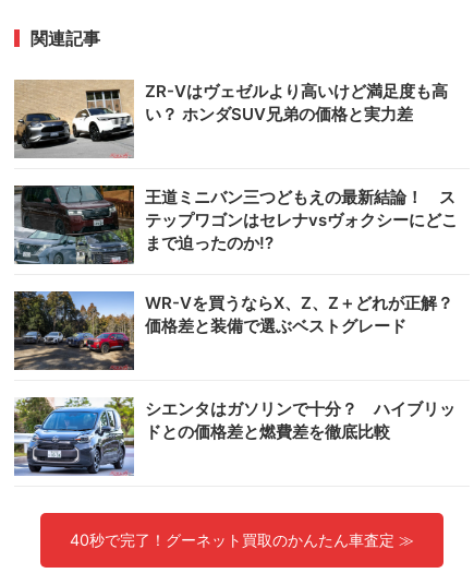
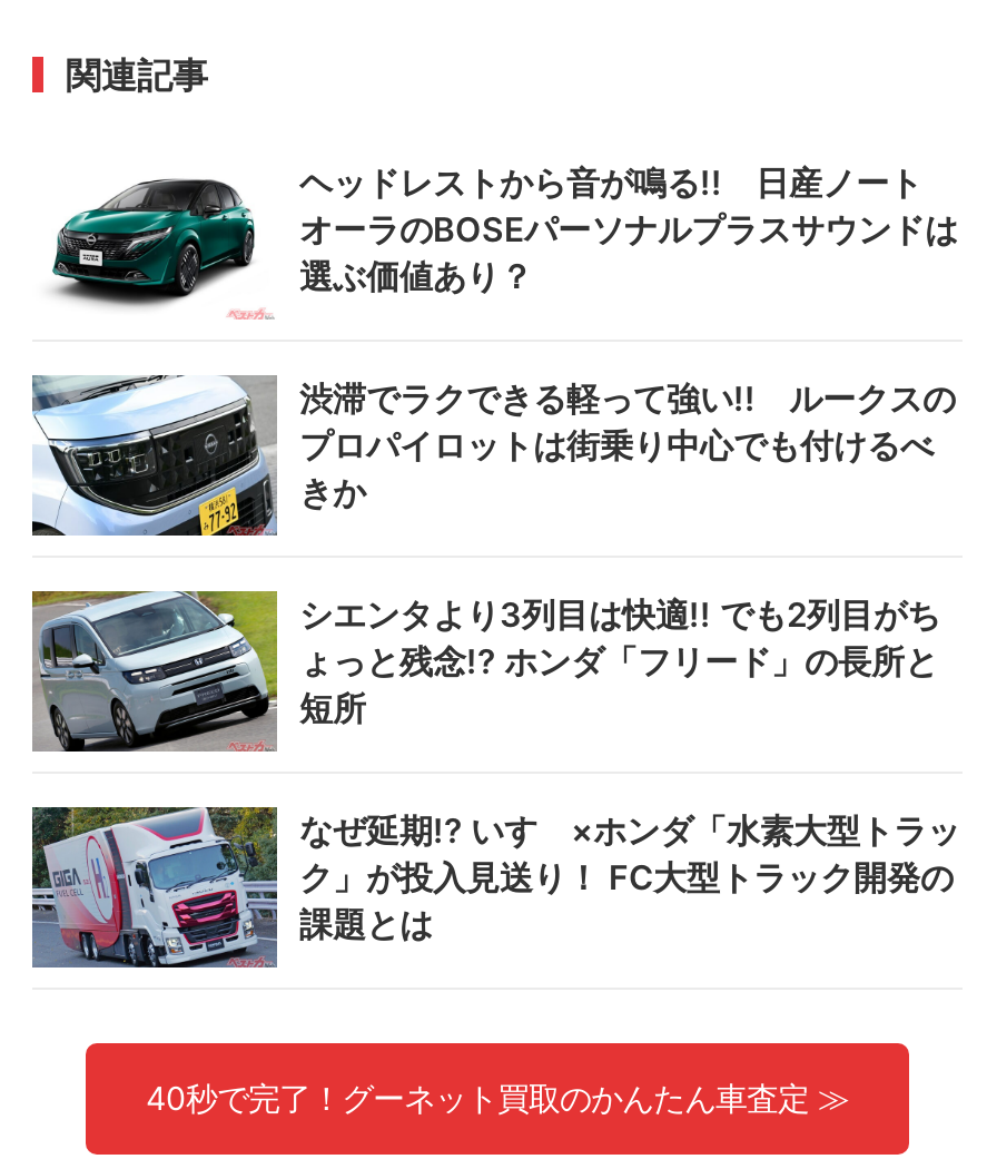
[13,79,448,159] [image] | ZR-Vはヴェゼルより高いけど満足度も高 | い？ ホンダSUV兄弟の価格と実力差 -> [32,159,958,320] [image] | ヘッドレストから音が鳴る!! 日産ノート | オーラのBOSEパーソナルプラスサウンドは | 選ぶ価値あり？
[14,184,458,265] [image] | 王道ミニバン三つどもえの最新結論！ ス | テップワゴンはセレナvsヴォクシーにどこ | まで迫ったのか!? -> [32,375,956,538] [image] | 渋滞でラクできる軽って強い!! ルークスの | プロパイロットは街乗り中心でも付けるべ | きか
[14,290,453,371] [image] | WR-Vを買うならX、Z、Z＋どれが正解？ | 価格差と装備で選ぶベストグレード -> [32,589,940,752] [image] | シエンタより3列目は快適!! でも2列目がち | ょっと残念!? ホンダ「フリード」の長所と | 短所
[14,397,455,476] [image] | シエンタはガソリンで十分？ ハイブリッ | ドとの価格差と燃費差を徹底比較 -> [30,805,960,968] [image] | なぜ延期!? いすゞ×ホンダ「水素大型トラッ | ク」が投入見送り！ FC大型トラック開発の | 課題とは

